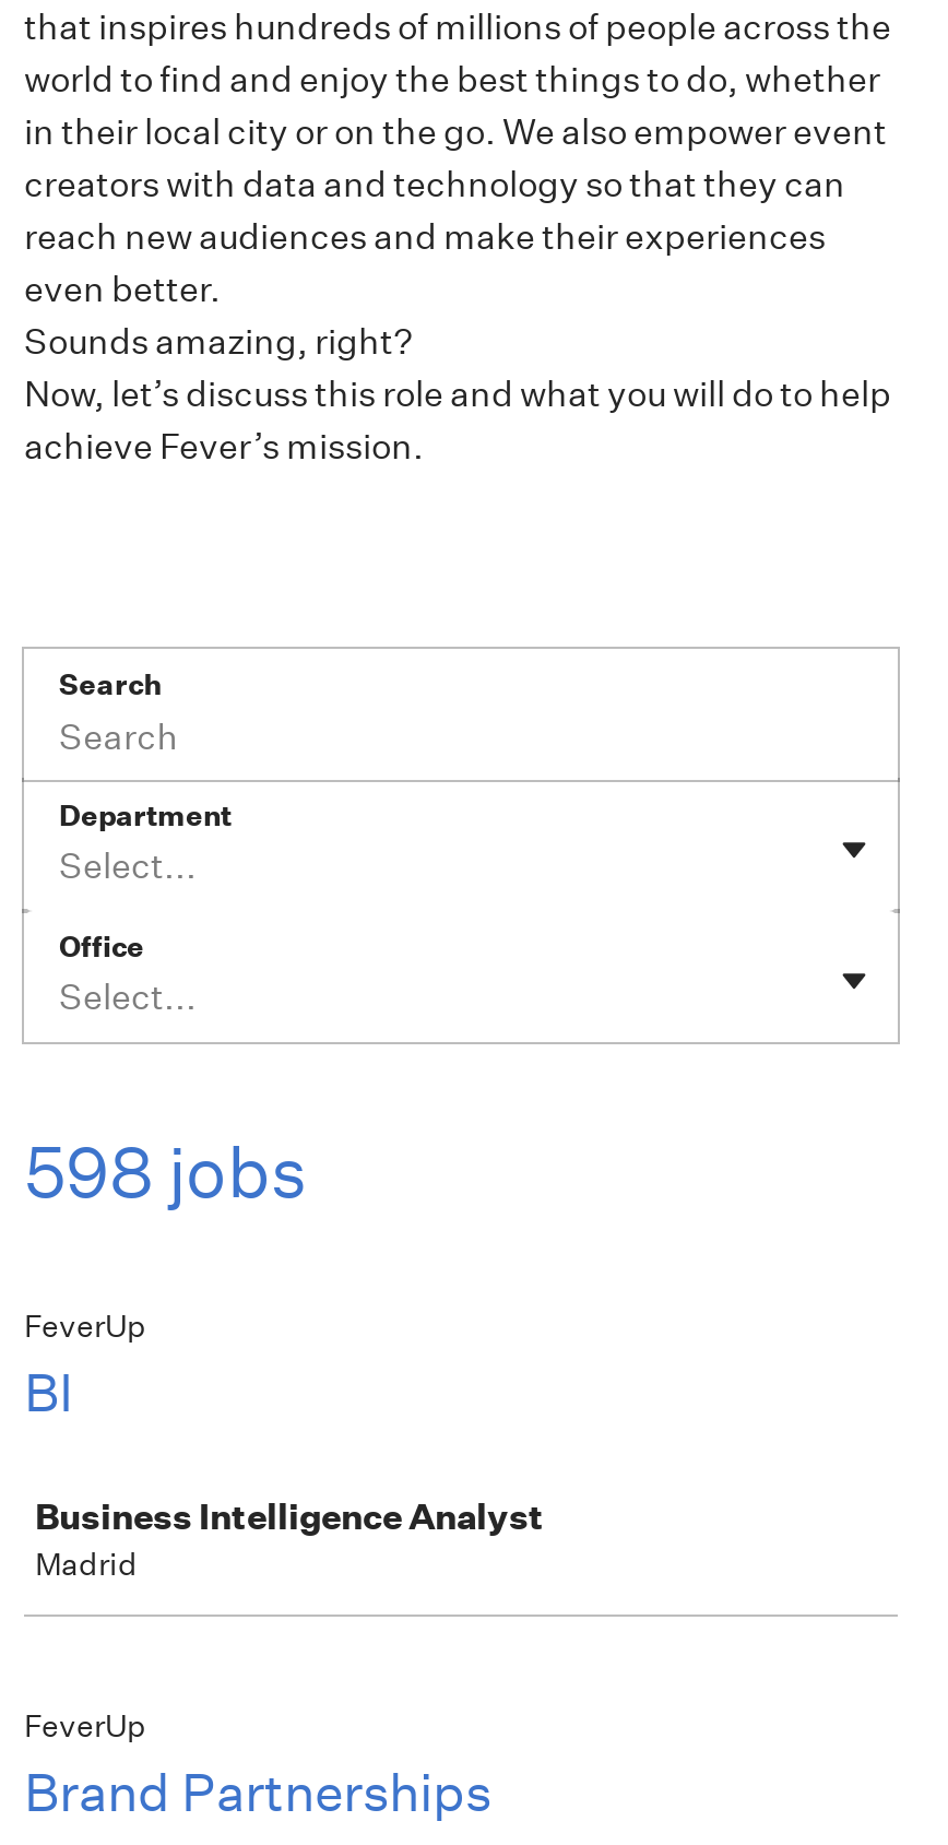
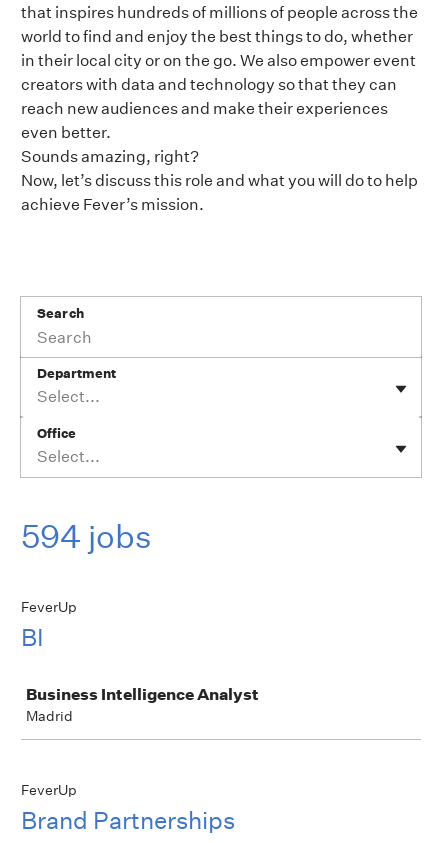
[24,1130,308,1215] 598 jobs -> [21,517,152,556] 594 jobs

